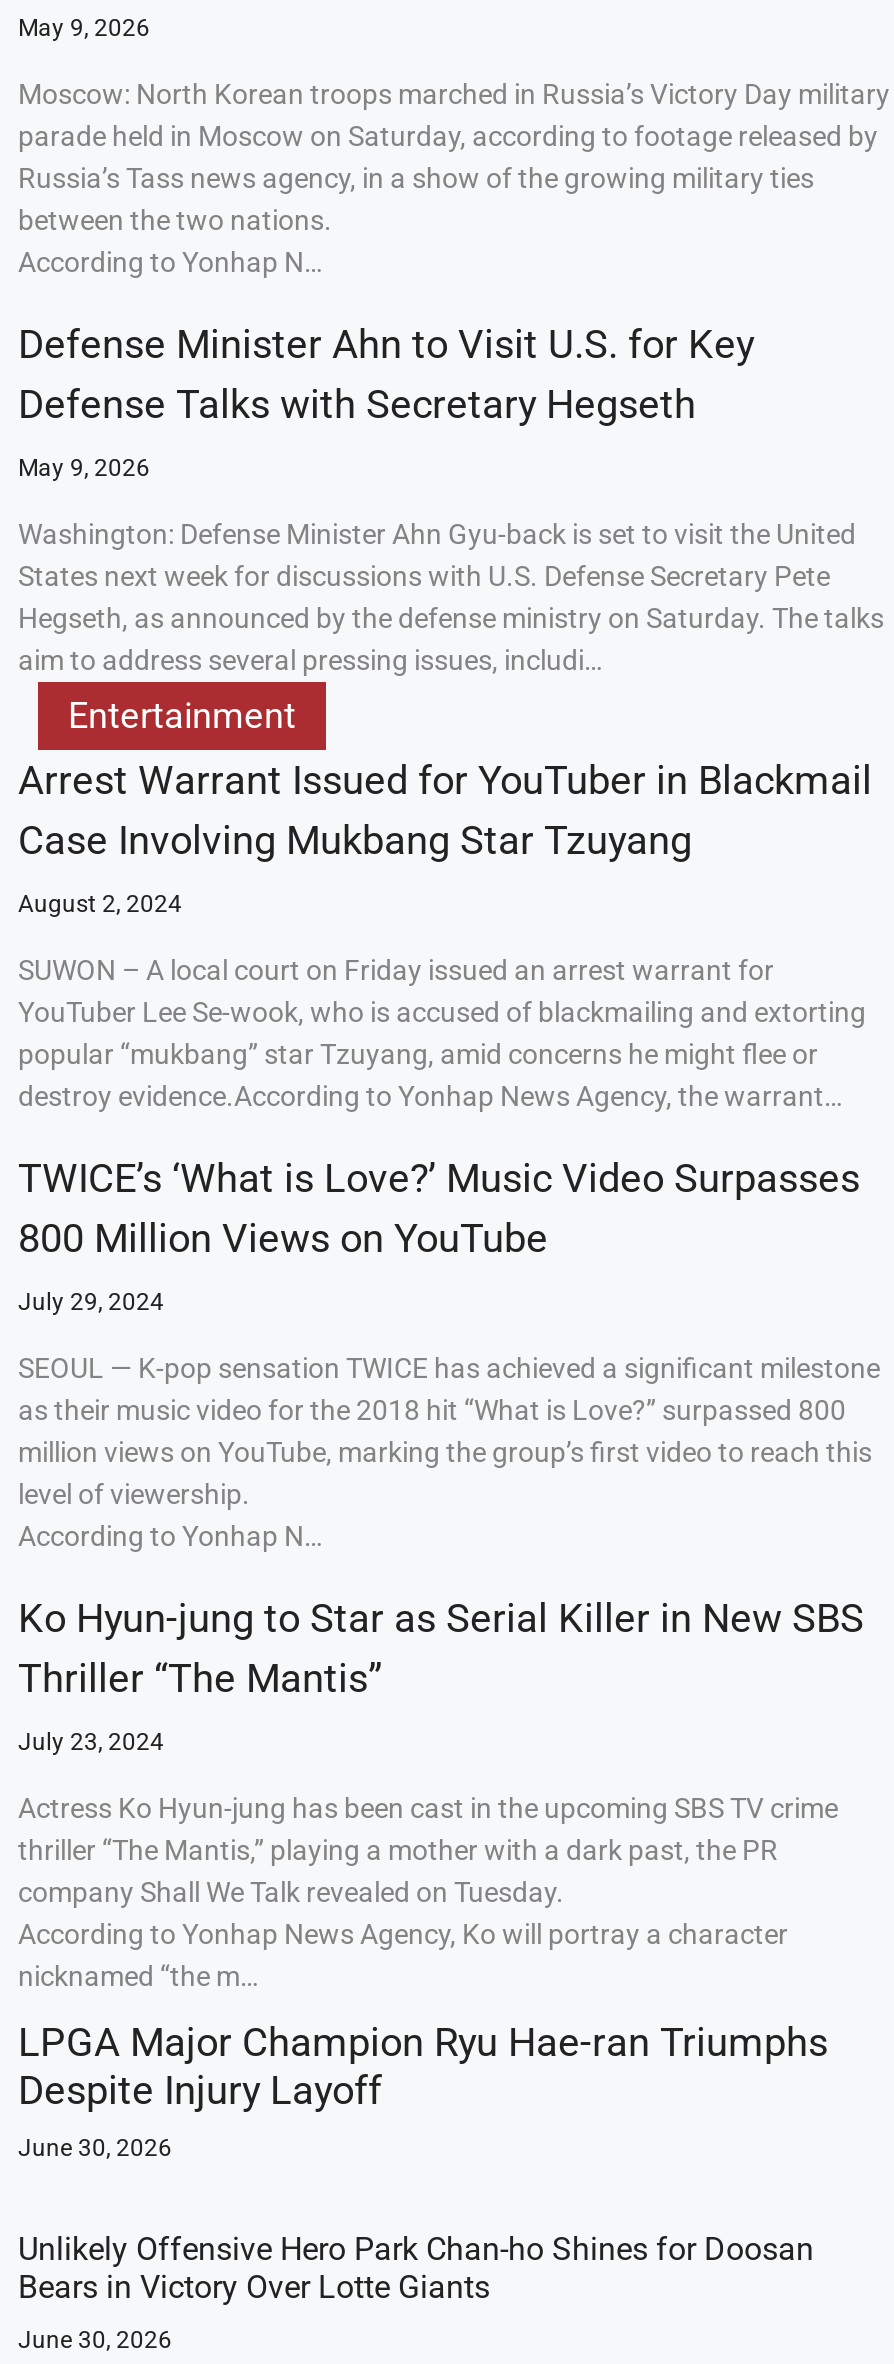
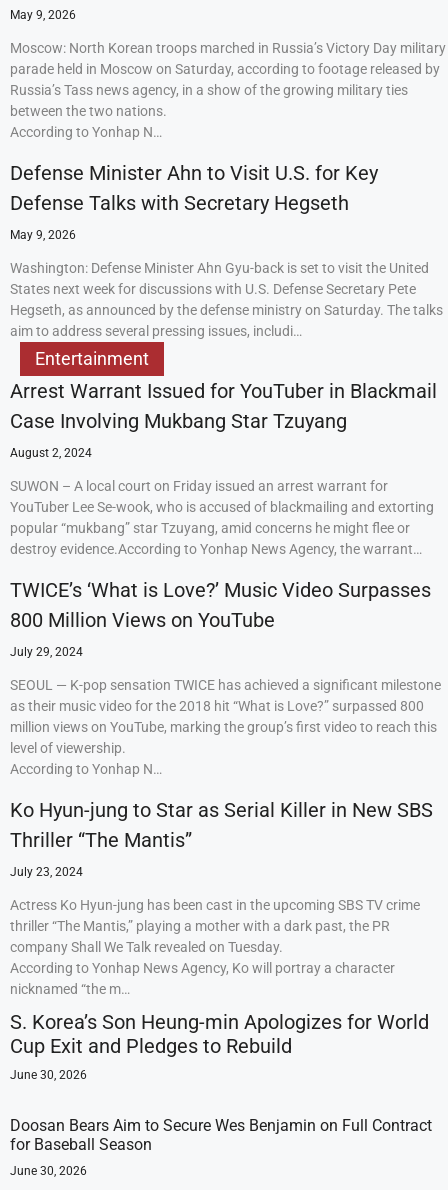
[18,2018,828,2114] LPGA Major Champion Ryu Hae-ran Triumphs | Despite Injury Layoff -> [10,1010,429,1058] S. Korea’s Son Heung-min Apologizes for World | Cup Exit and Pledges to Rebuild
[18,2230,814,2306] Unlikely Offensive Hero Park Chan-ho Shines for Doosan | Bears in Victory Over Lotte Giants -> [10,1116,432,1154] Doosan Bears Aim to Secure Wes Benjamin on Full Contract | for Baseball Season

